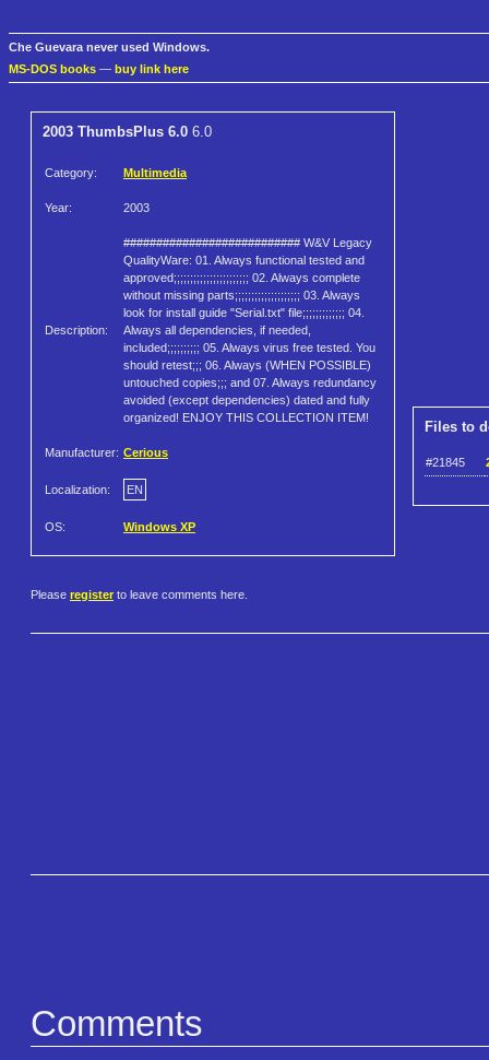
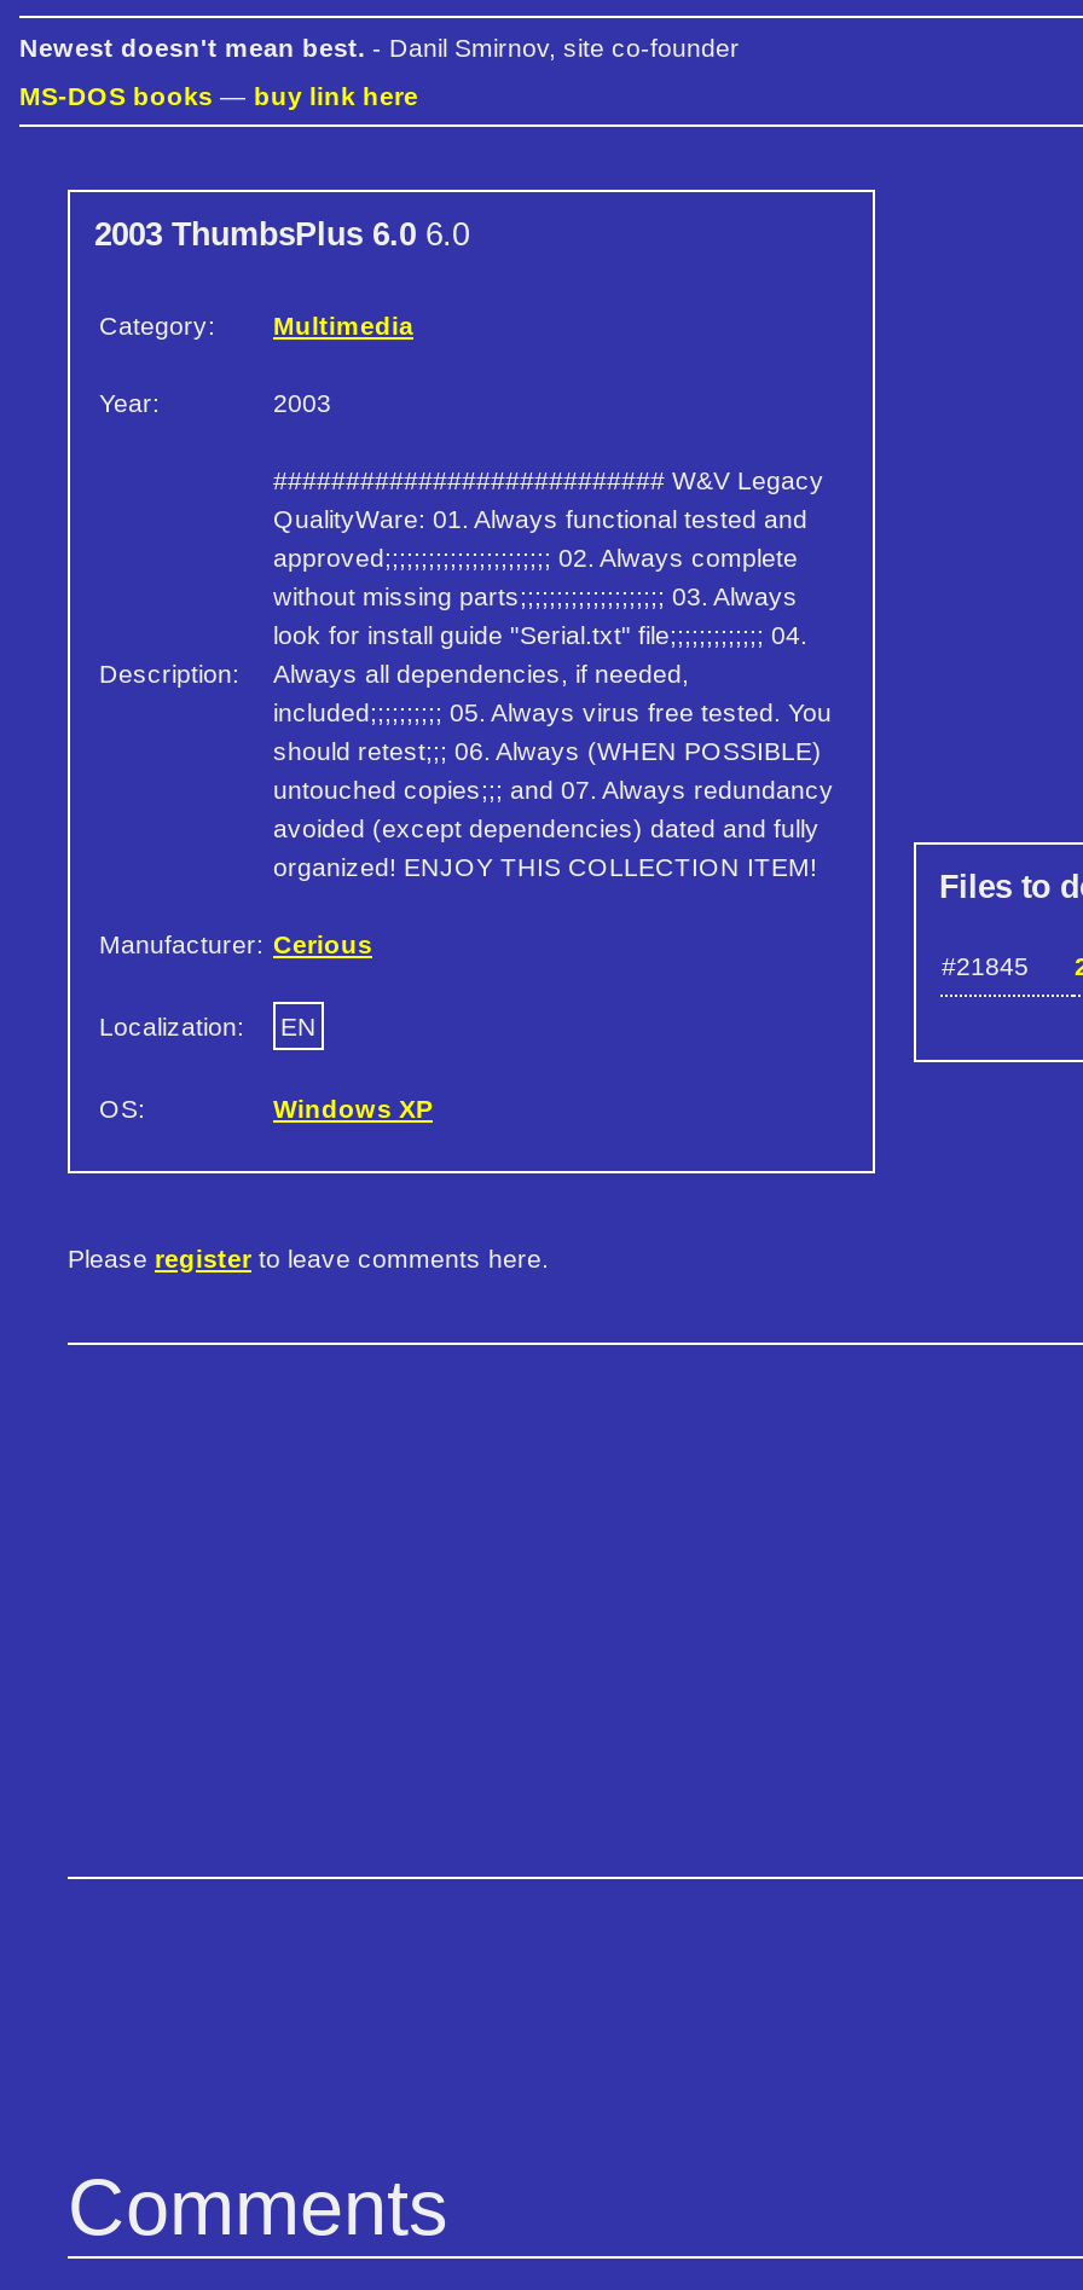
[9,41,210,54] Che Guevara never used Windows. -> [19,33,740,62] Newest doesn't mean best. - Danil Smirnov, site co-founder

